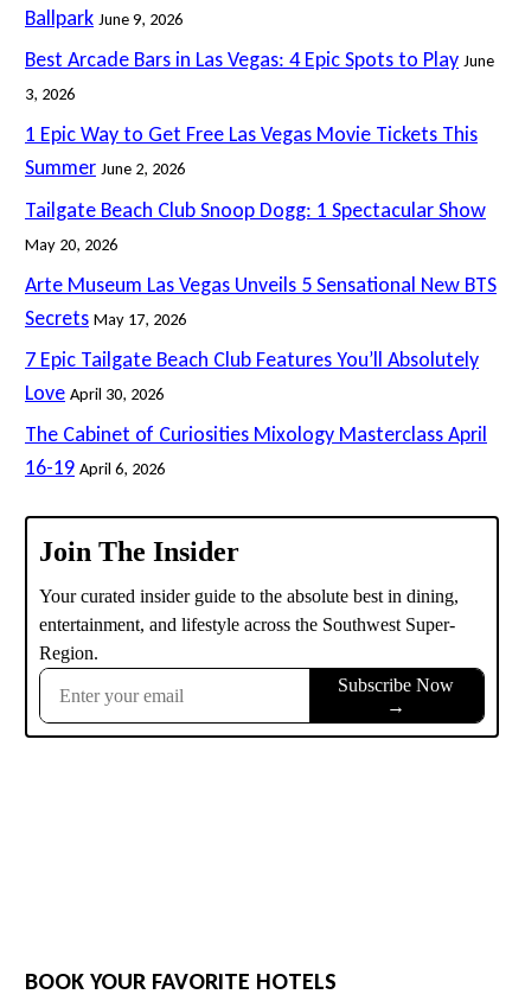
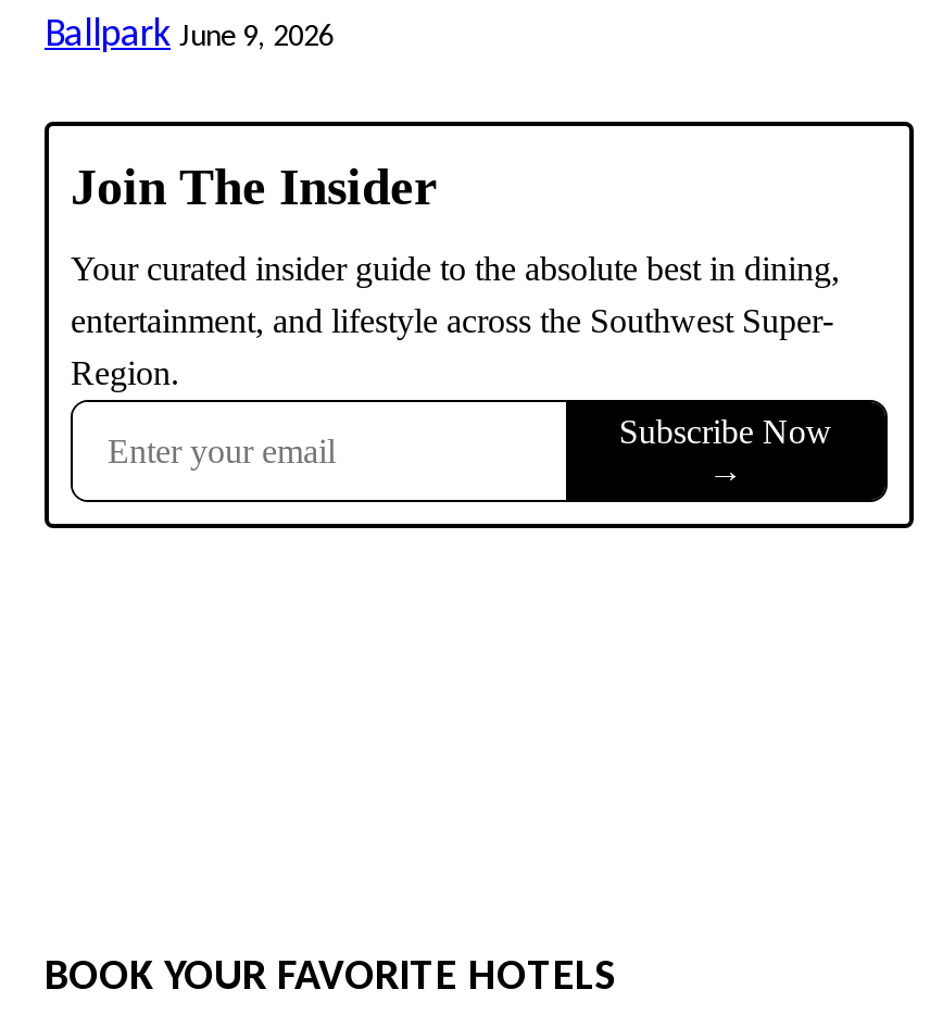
[25,46,497,480] Best Arcade Bars in Las Vegas: 4 Epic Spots to Play June | 3, 2026 | 1 Epic Way to Get Free Las Vegas Movie Tickets This | Summer June 2, 2026 | Tailgate Beach Club Snoop Dogg: 1 Spectacular Show | May 20, 2026 | Arte Museum Las Vegas Unveils 5 Sensational New BTS | Secrets May 17, 2026 | 7 Epic Tailgate Beach Club Features You’ll Absolutely | Love April 30, 2026 | The Cabinet of Curiosities Mixology Masterclass April | 16-19 April 6, 2026 -> none

